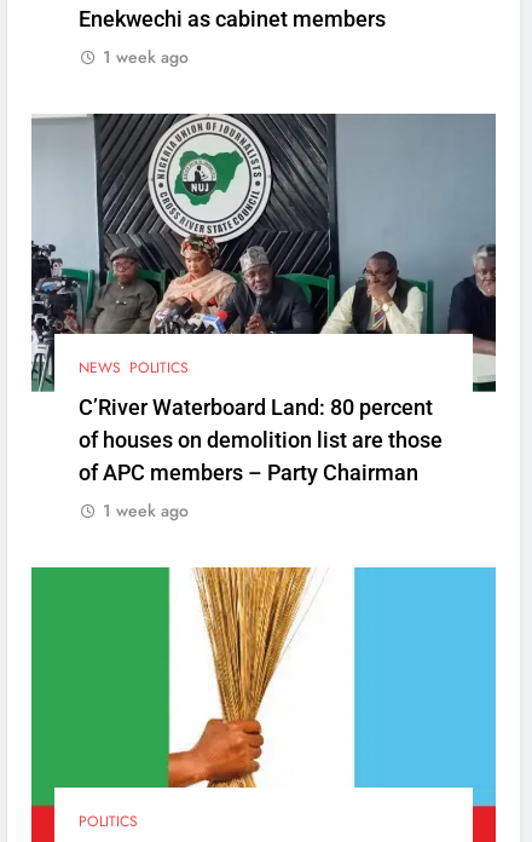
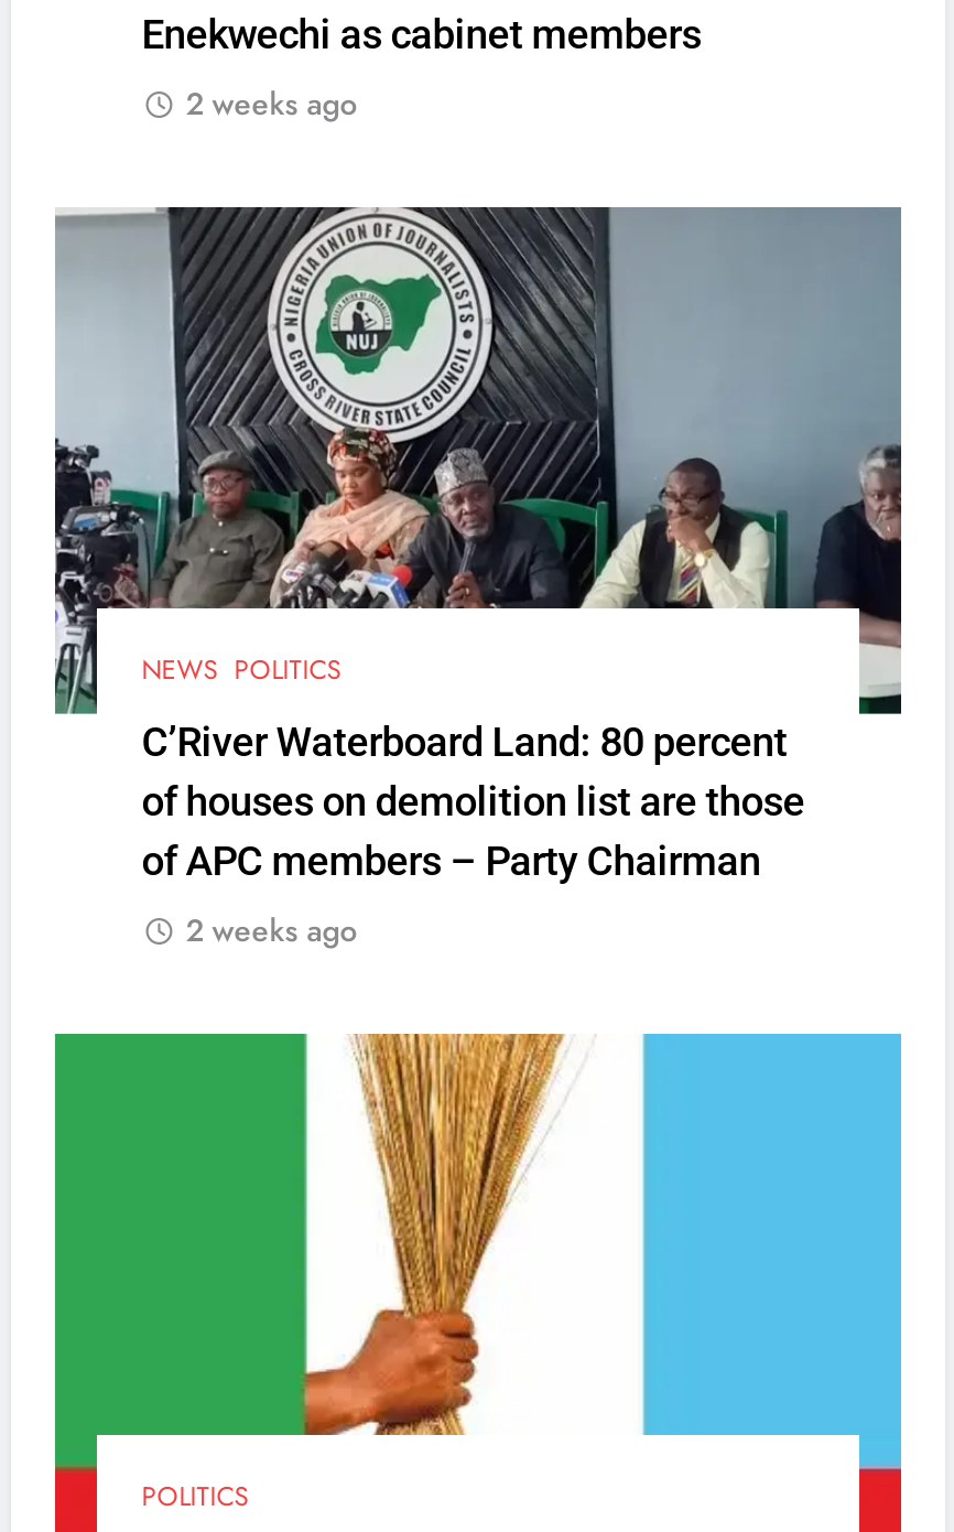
[103,44,189,69] 1 week ago -> [186,81,357,125] 2 weeks ago
[103,499,189,523] 1 week ago -> [186,908,357,952] 2 weeks ago

